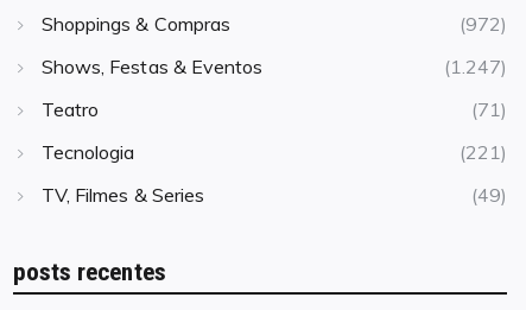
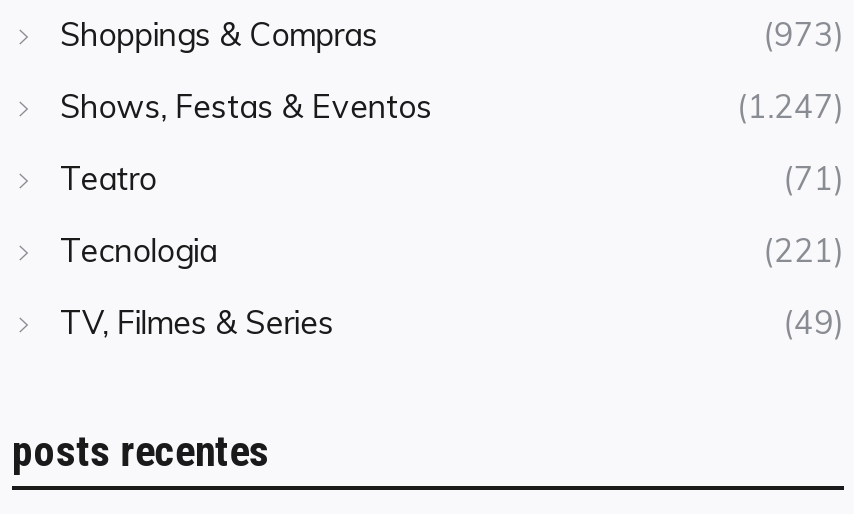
[459,12,507,36] (972) -> [764,14,844,54] (973)

